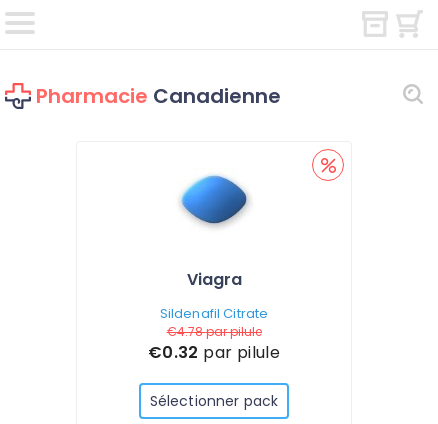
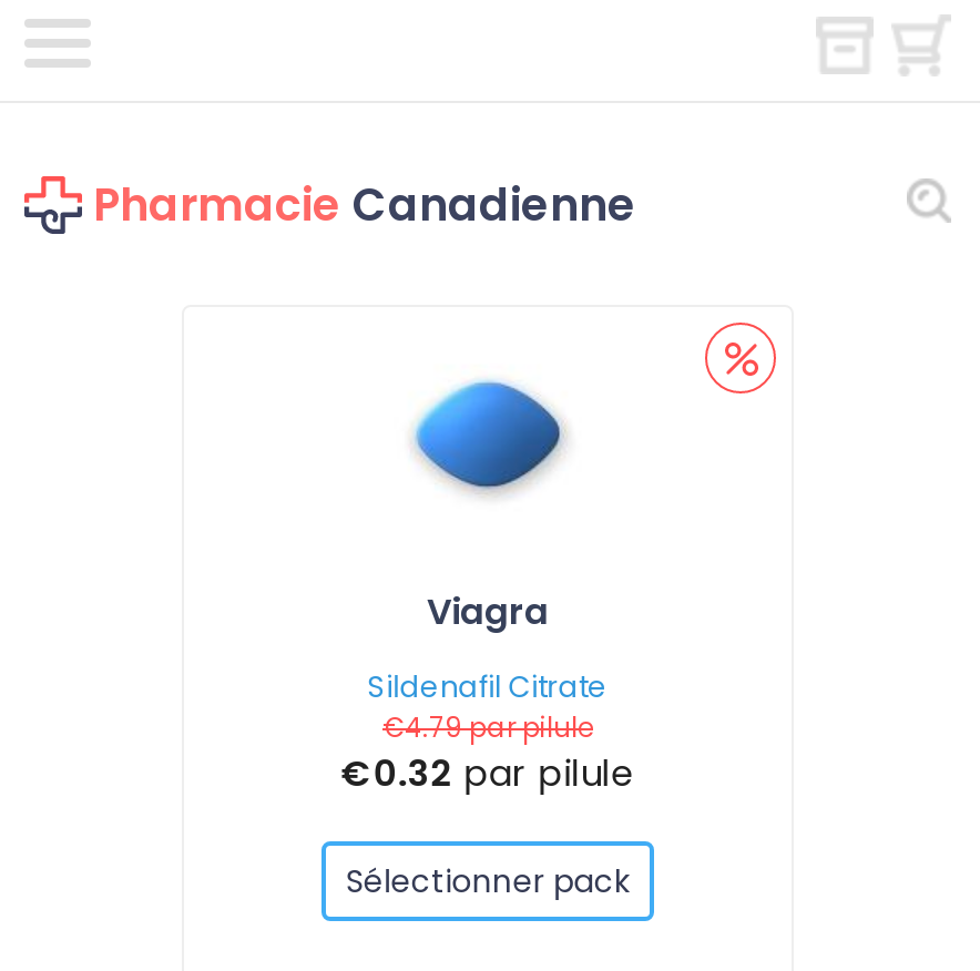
[166,323,261,340] €4.78par pilule -> [382,708,593,746] €4.79par pilule

